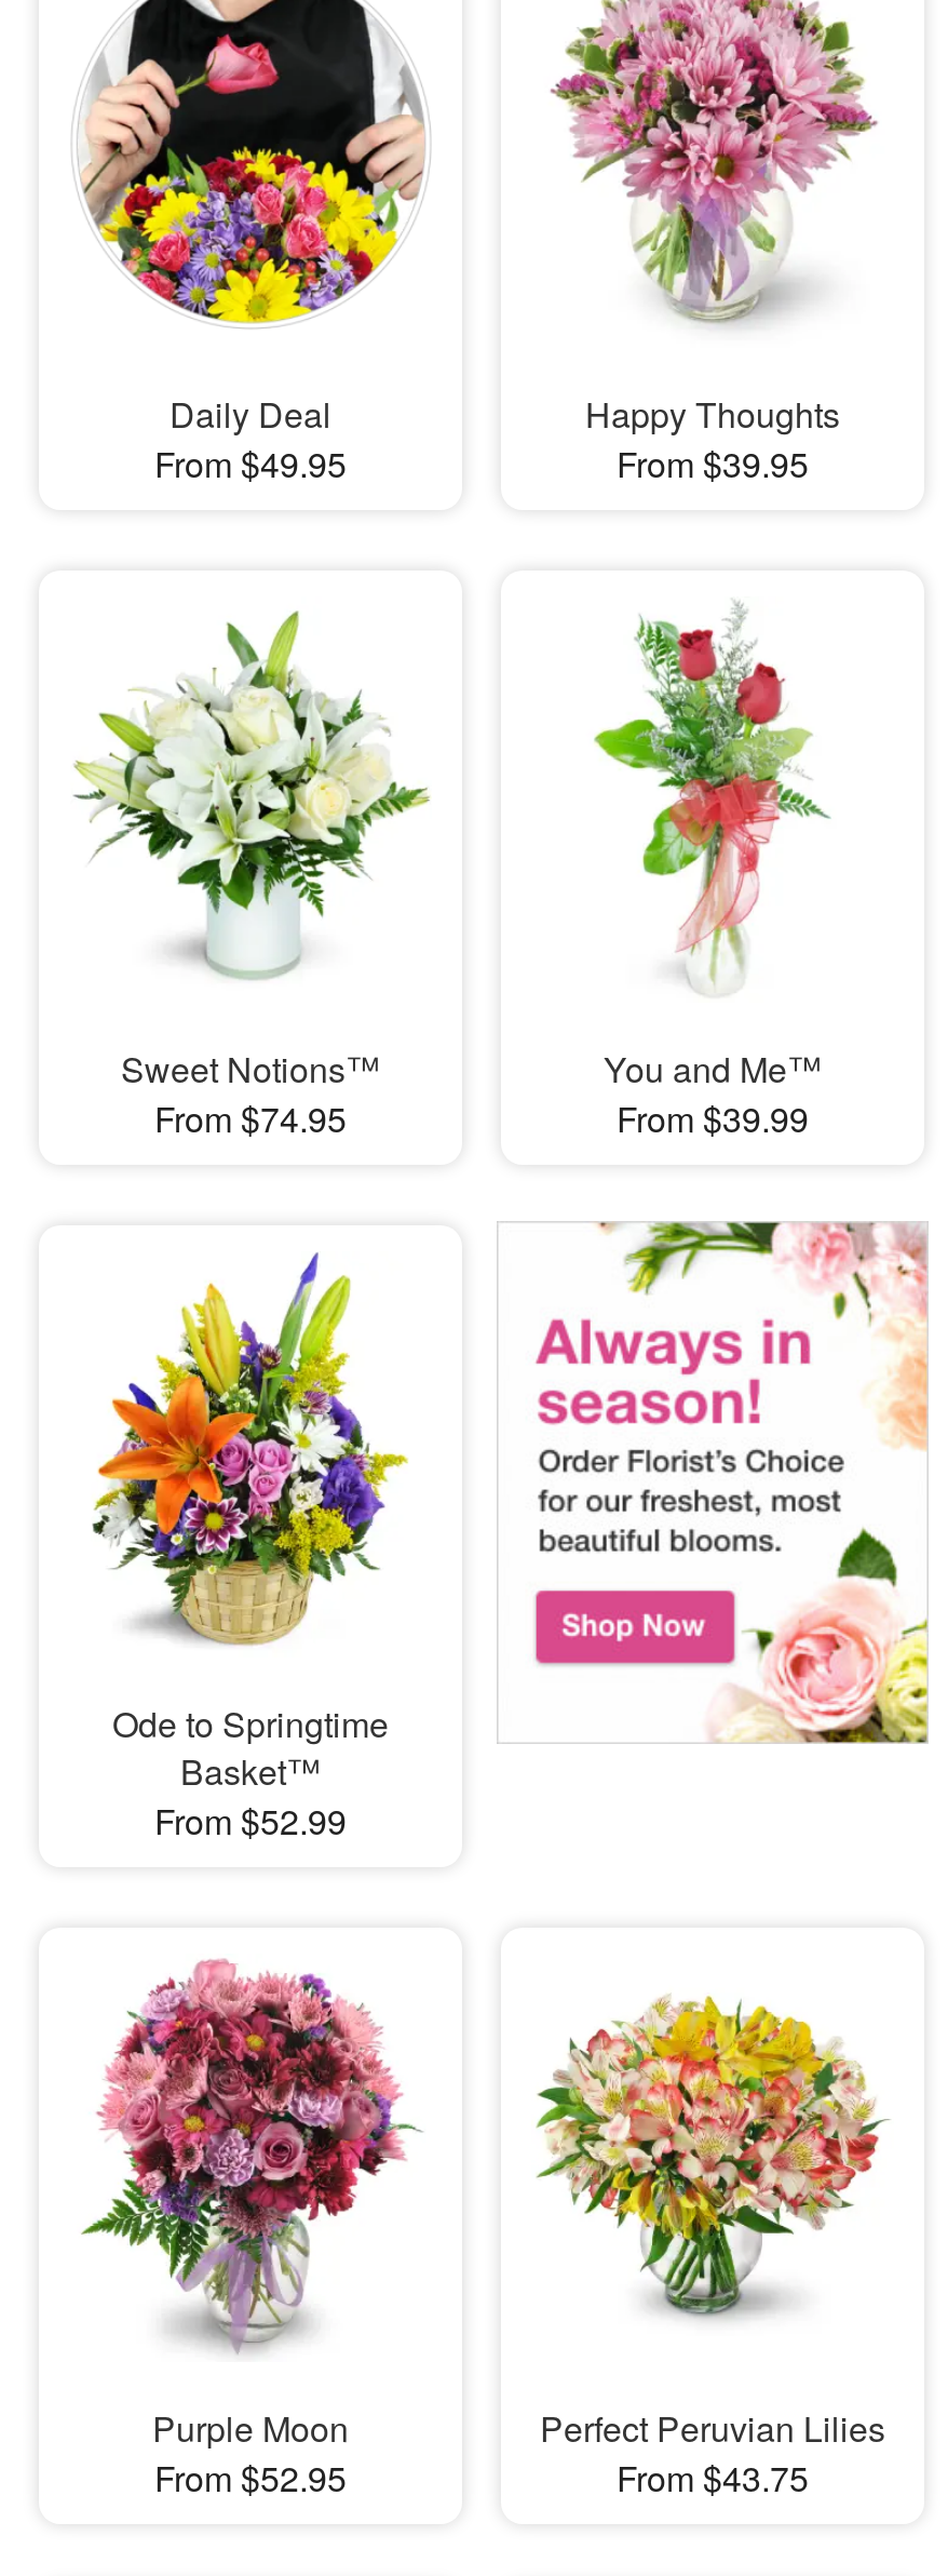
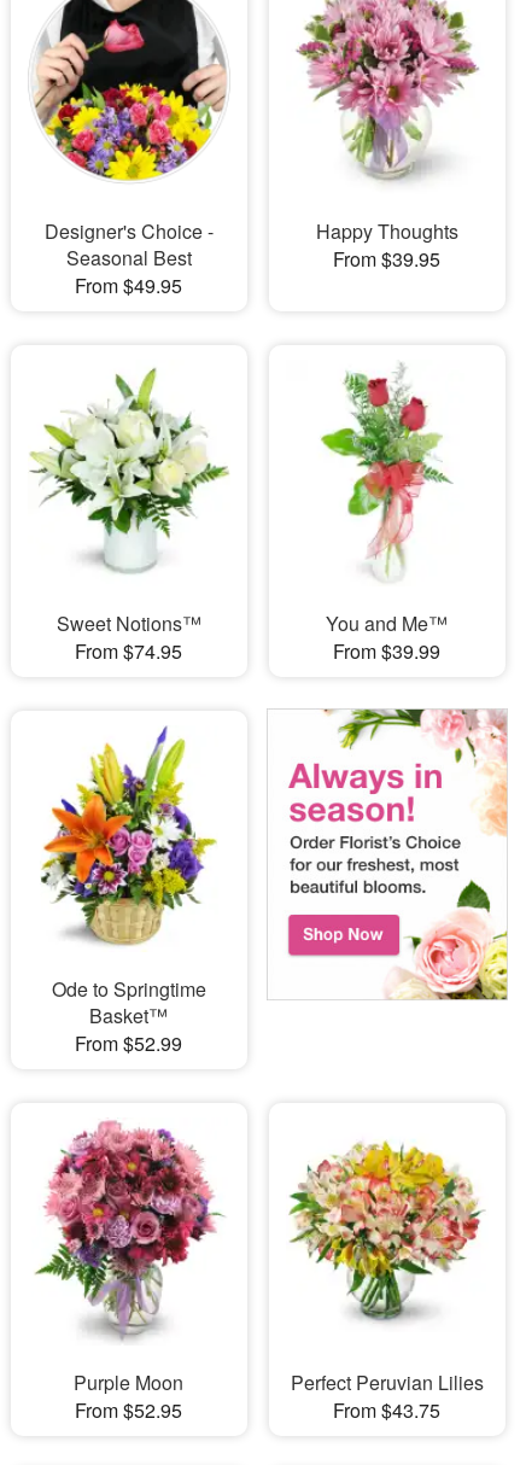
[170,388,331,438] Daily Deal -> [45,217,214,271] Designer's Choice - | Seasonal Best

